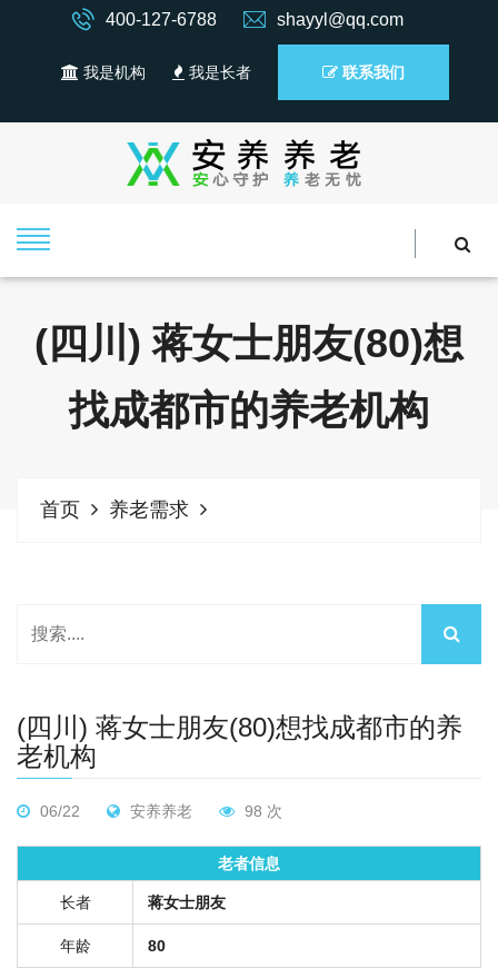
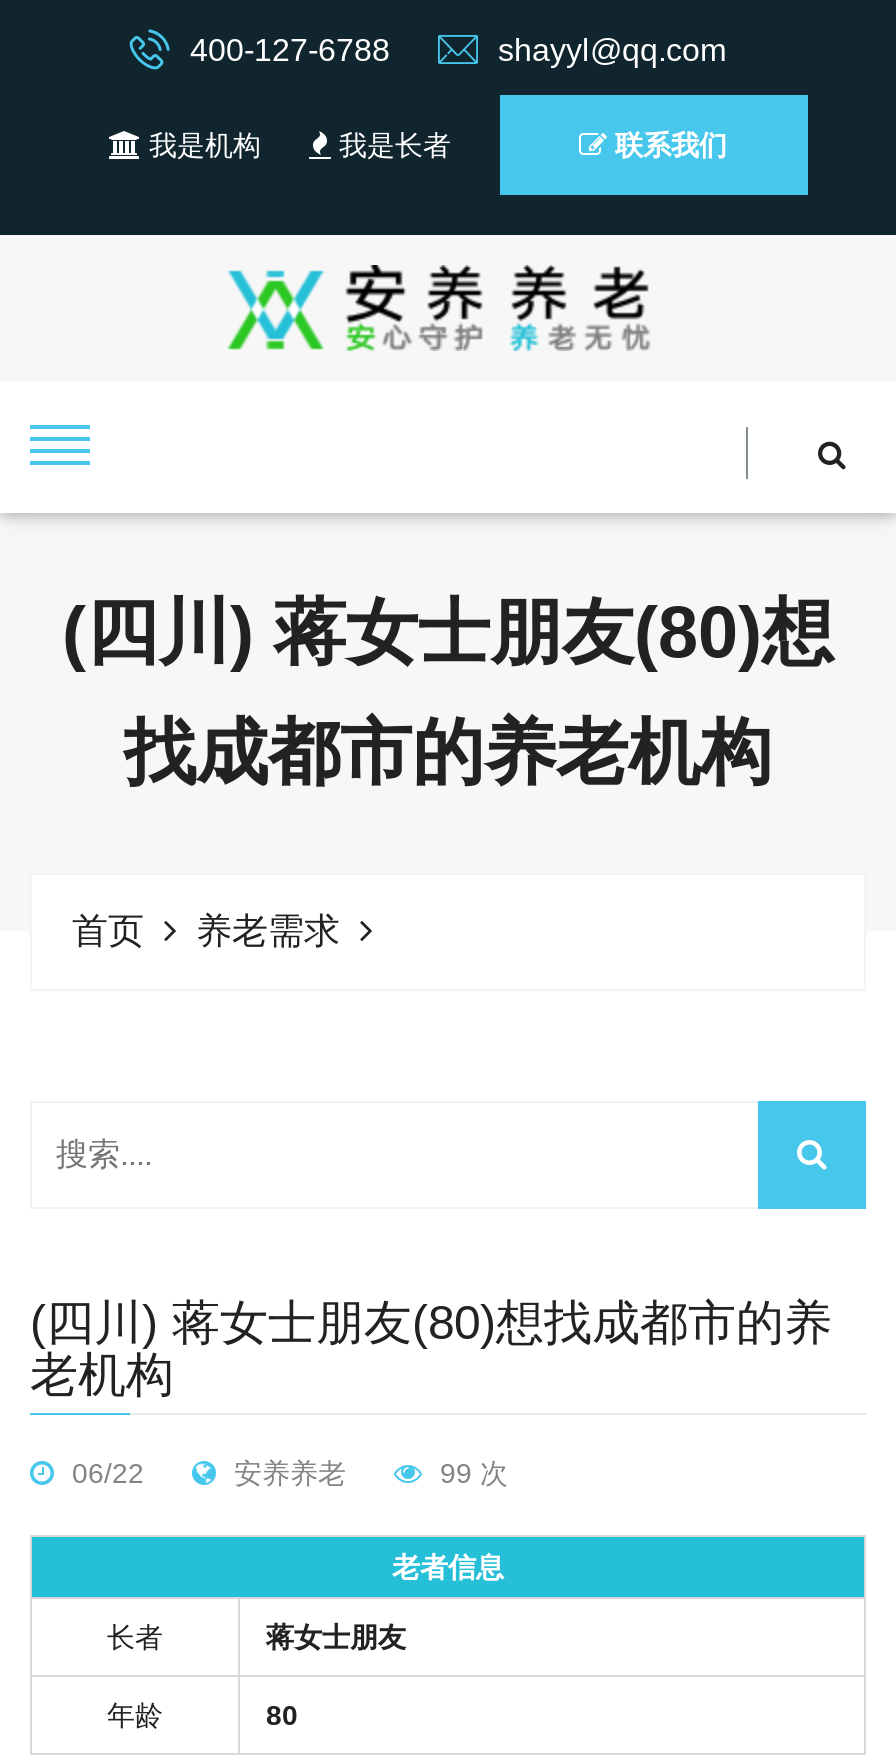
[245,802,282,820] 98 次 -> [440,1457,508,1489] 99 次

